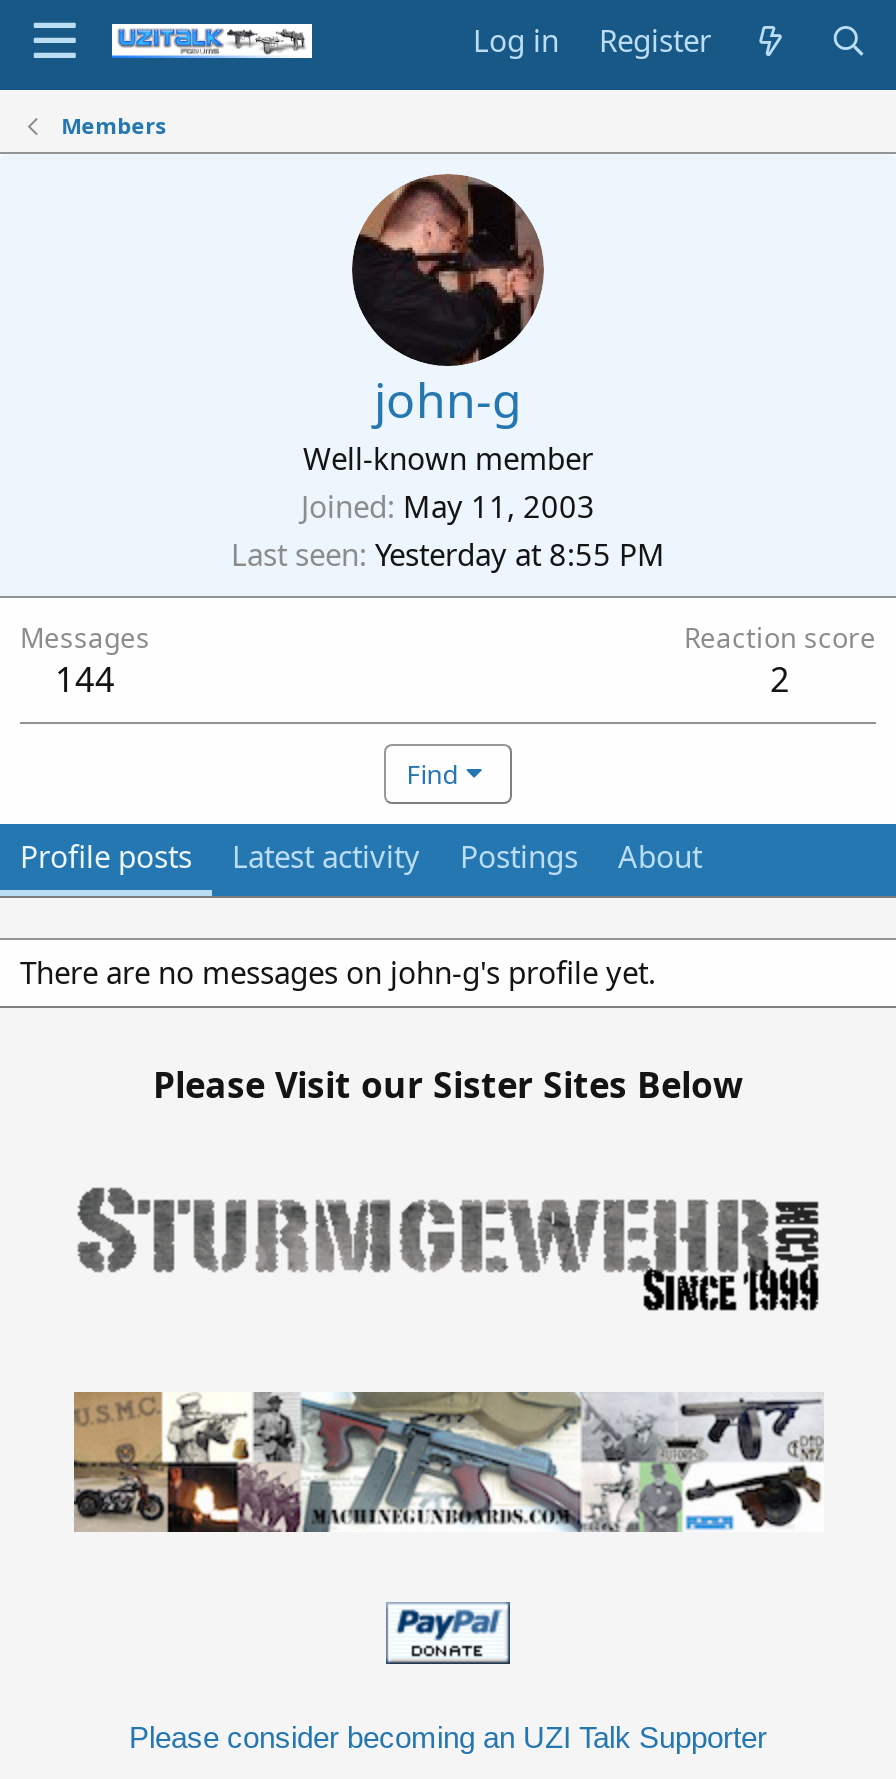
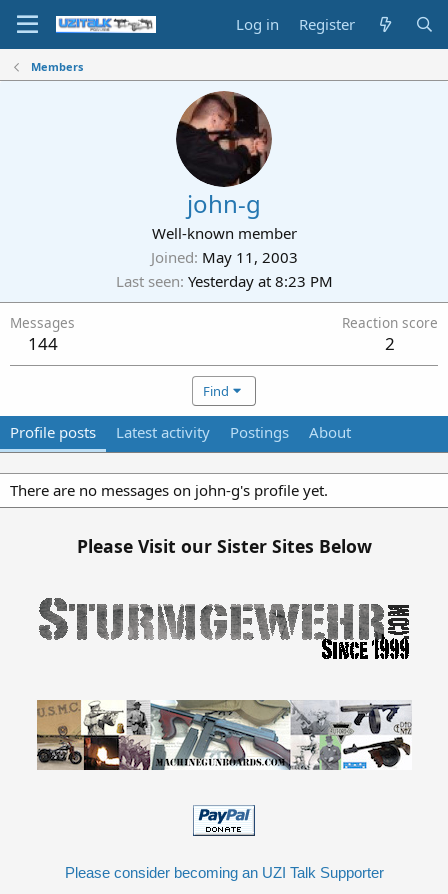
[231,534,665,574] Last seen Yesterday at 8:55 PM -> [115,271,332,291] Last seen Yesterday at 8:23 PM

